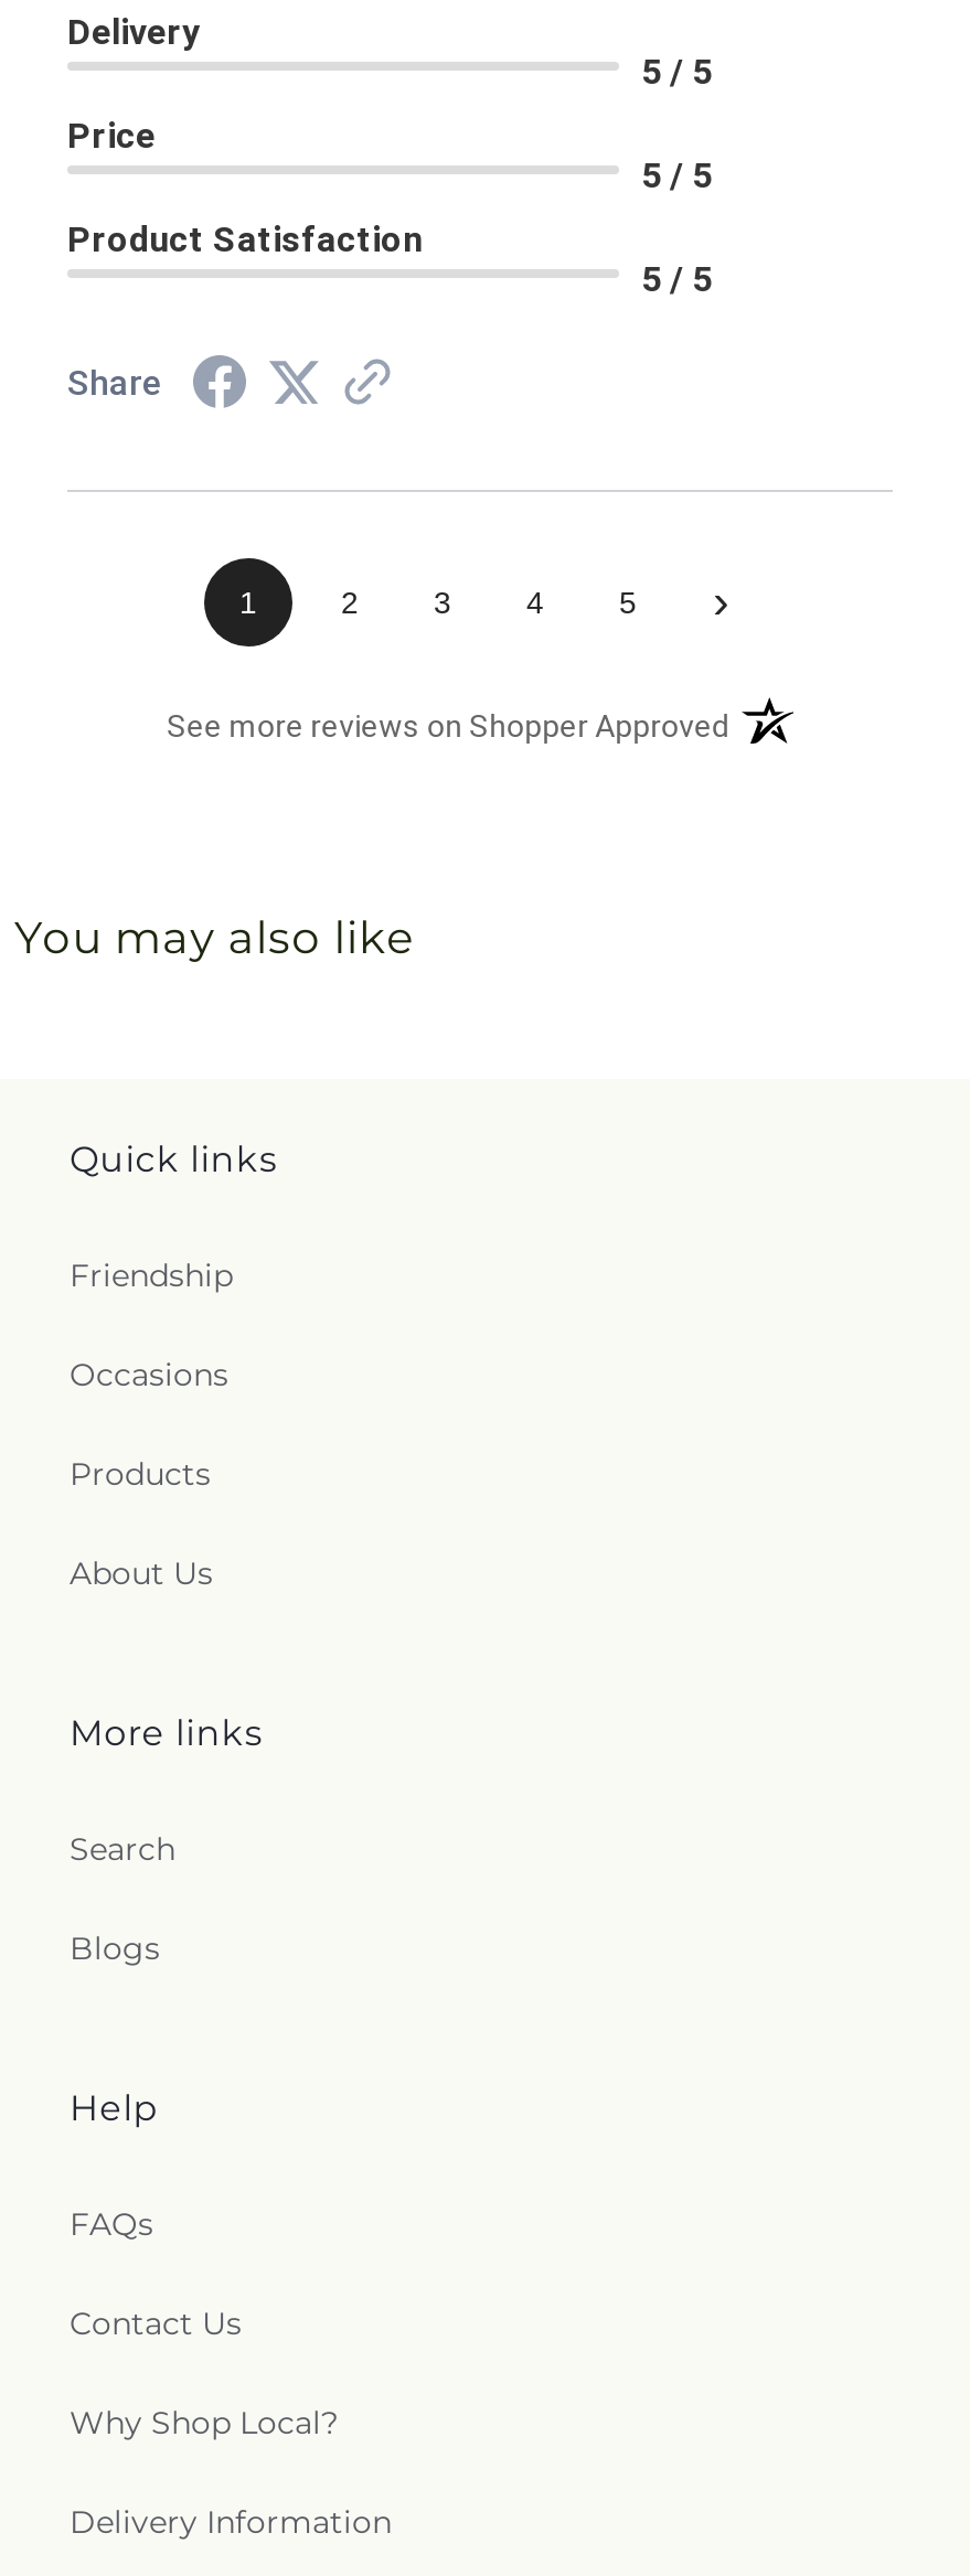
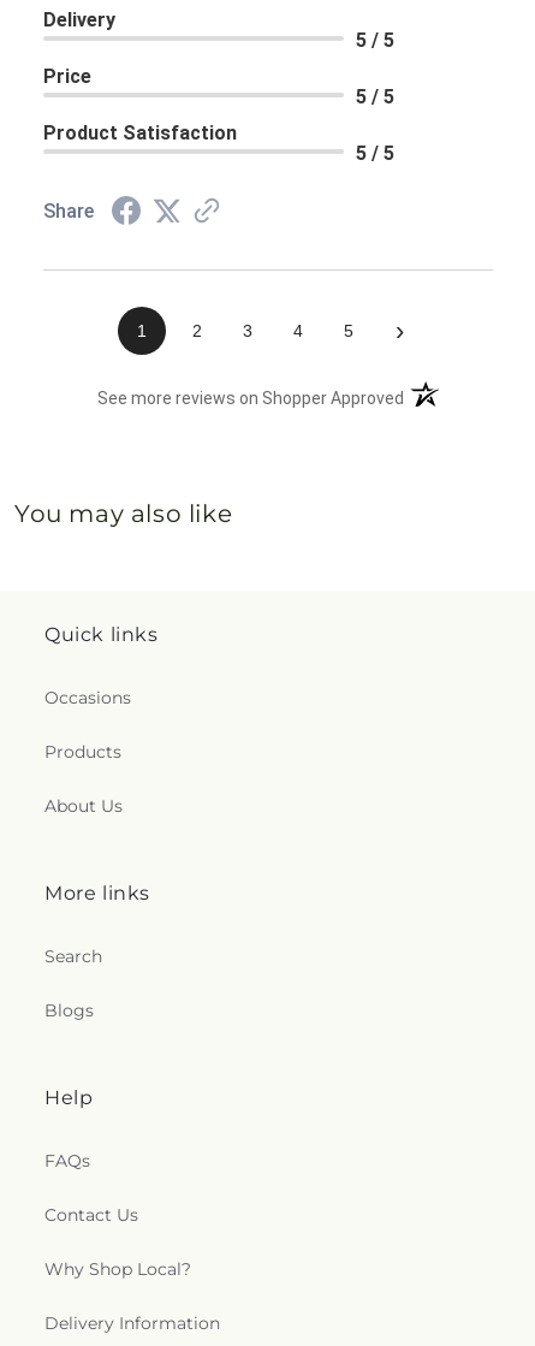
[70,1257,233,1296] Friendship -> none

